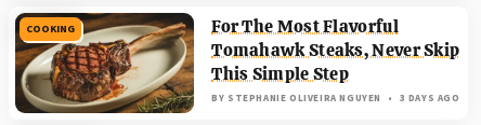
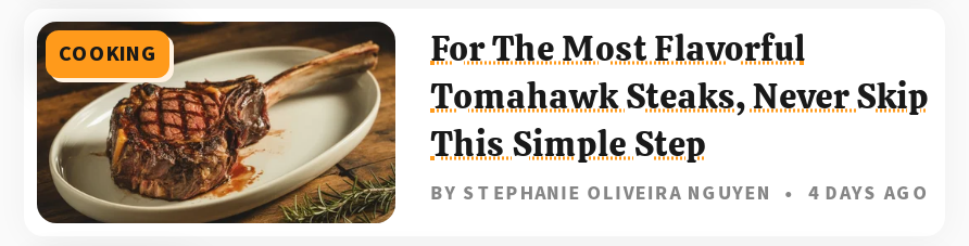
[212,91,460,105] BY STEPHANIE OLIVEIRA NGUYEN 3 DAYS AGO -> [431,179,929,208] BY STEPHANIE OLIVEIRA NGUYEN 4 DAYS AGO

